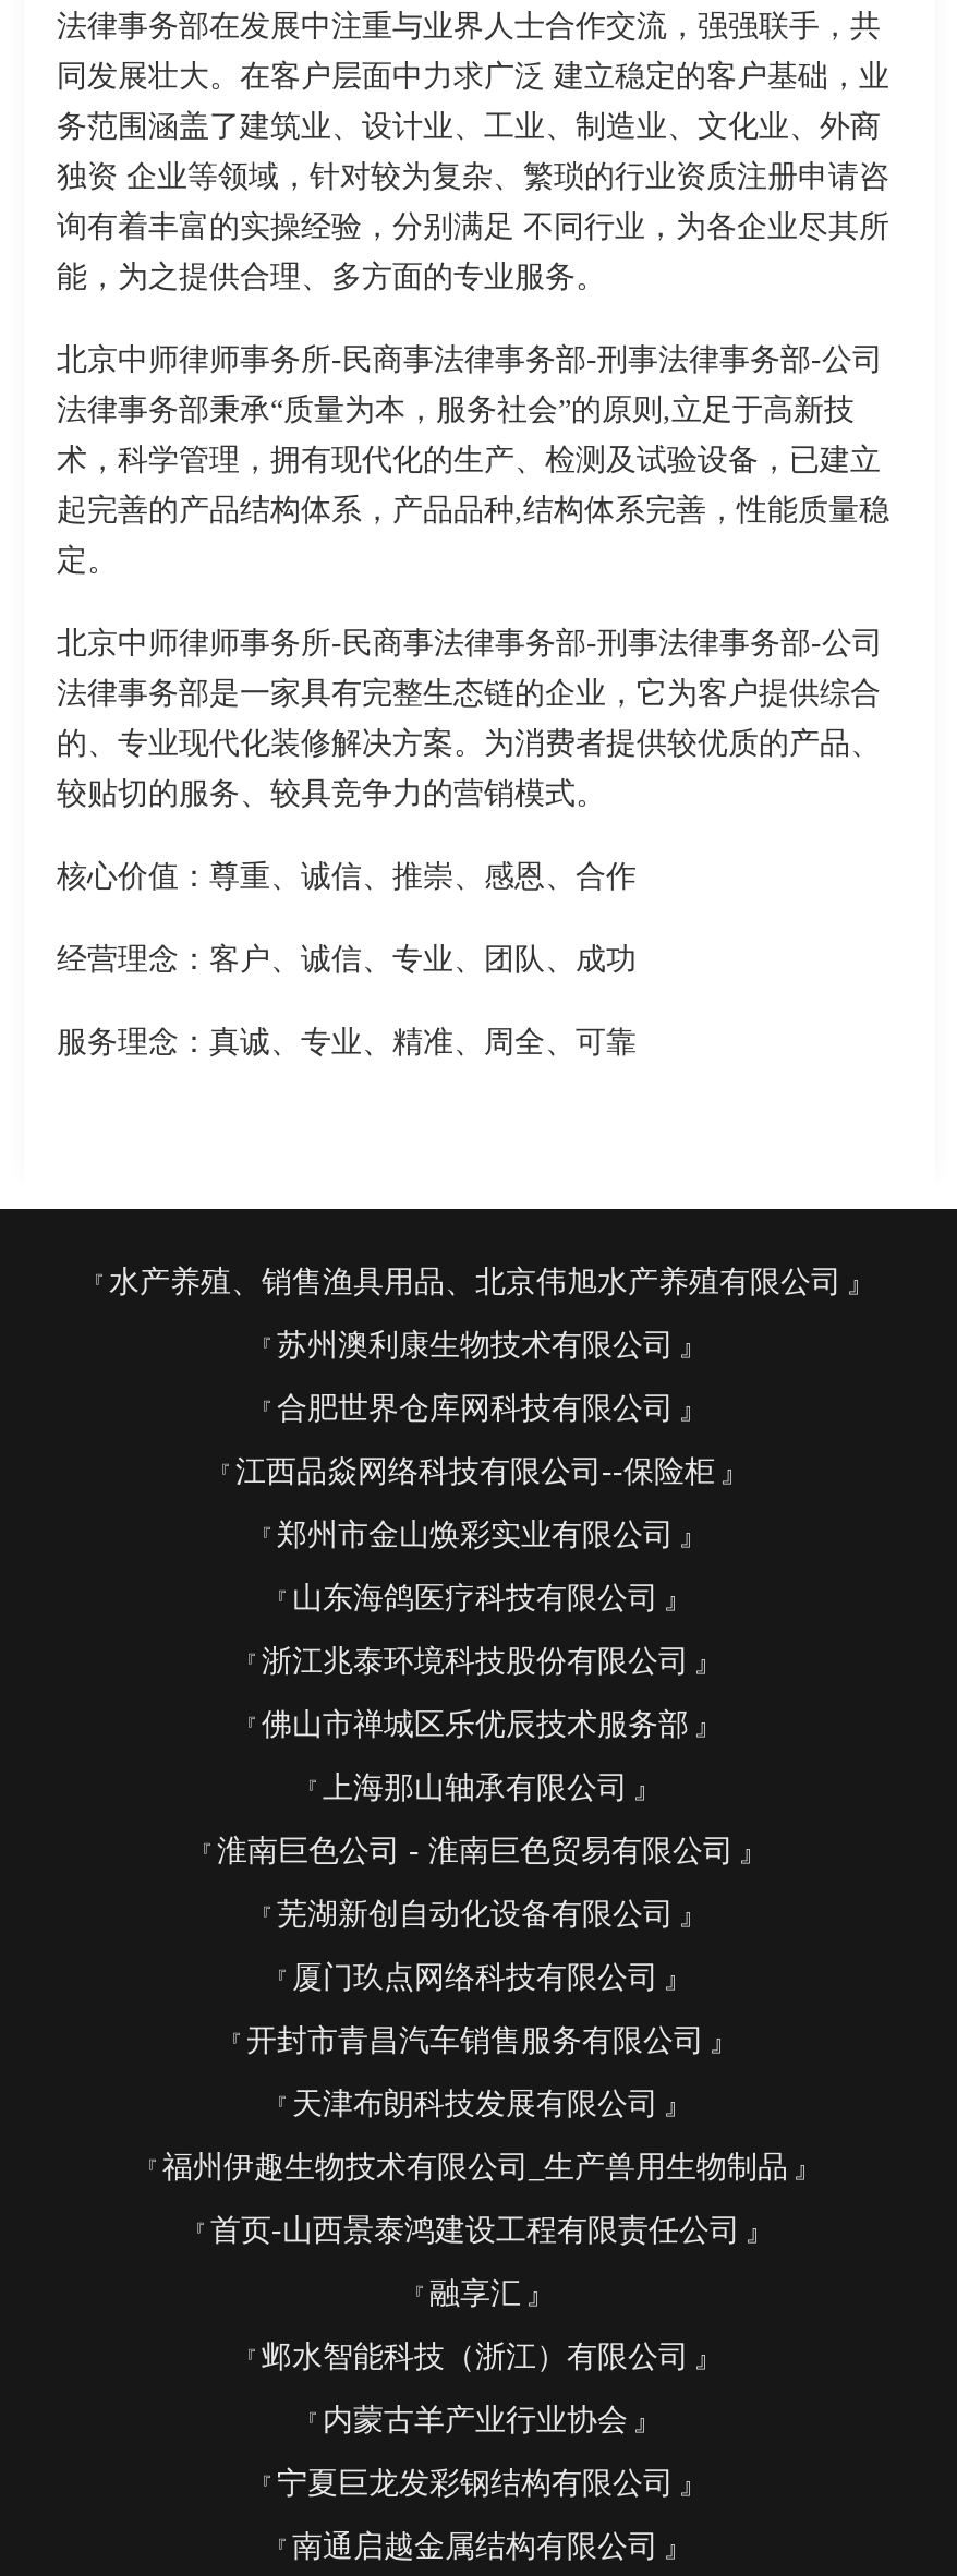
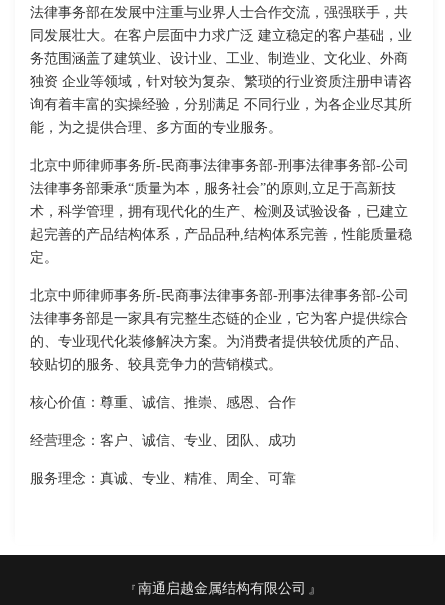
[109,1267,841,2501] 水产养殖、销售渔具用品、北京伟旭水产养殖有限公司 | 苏州澳利康生物技术有限公司 | 合肥世界仓库网科技有限公司 | 江西品焱网络科技有限公司--保险柜 | 郑州市金山焕彩实业有限公司 | 山东海鸽医疗科技有限公司 | 浙江兆泰环境科技股份有限公司 | 佛山市禅城区乐优辰技术服务部 | 上海那山轴承有限公司 | 淮南巨色公司 - 淮南巨色贸易有限公司 | 芜湖新创自动化设备有限公司 | 厦门玖点网络科技有限公司 | 开封市青昌汽车销售服务有限公司 | 天津布朗科技发展有限公司 | 福州伊趣生物技术有限公司_生产兽用生物制品 | 首页-山西景泰鸿建设工程有限责任公司 | 融享汇 | 邺水智能科技（浙江）有限公司 | 内蒙古羊产业行业协会 | 宁夏巨龙发彩钢结构有限公司 -> none

